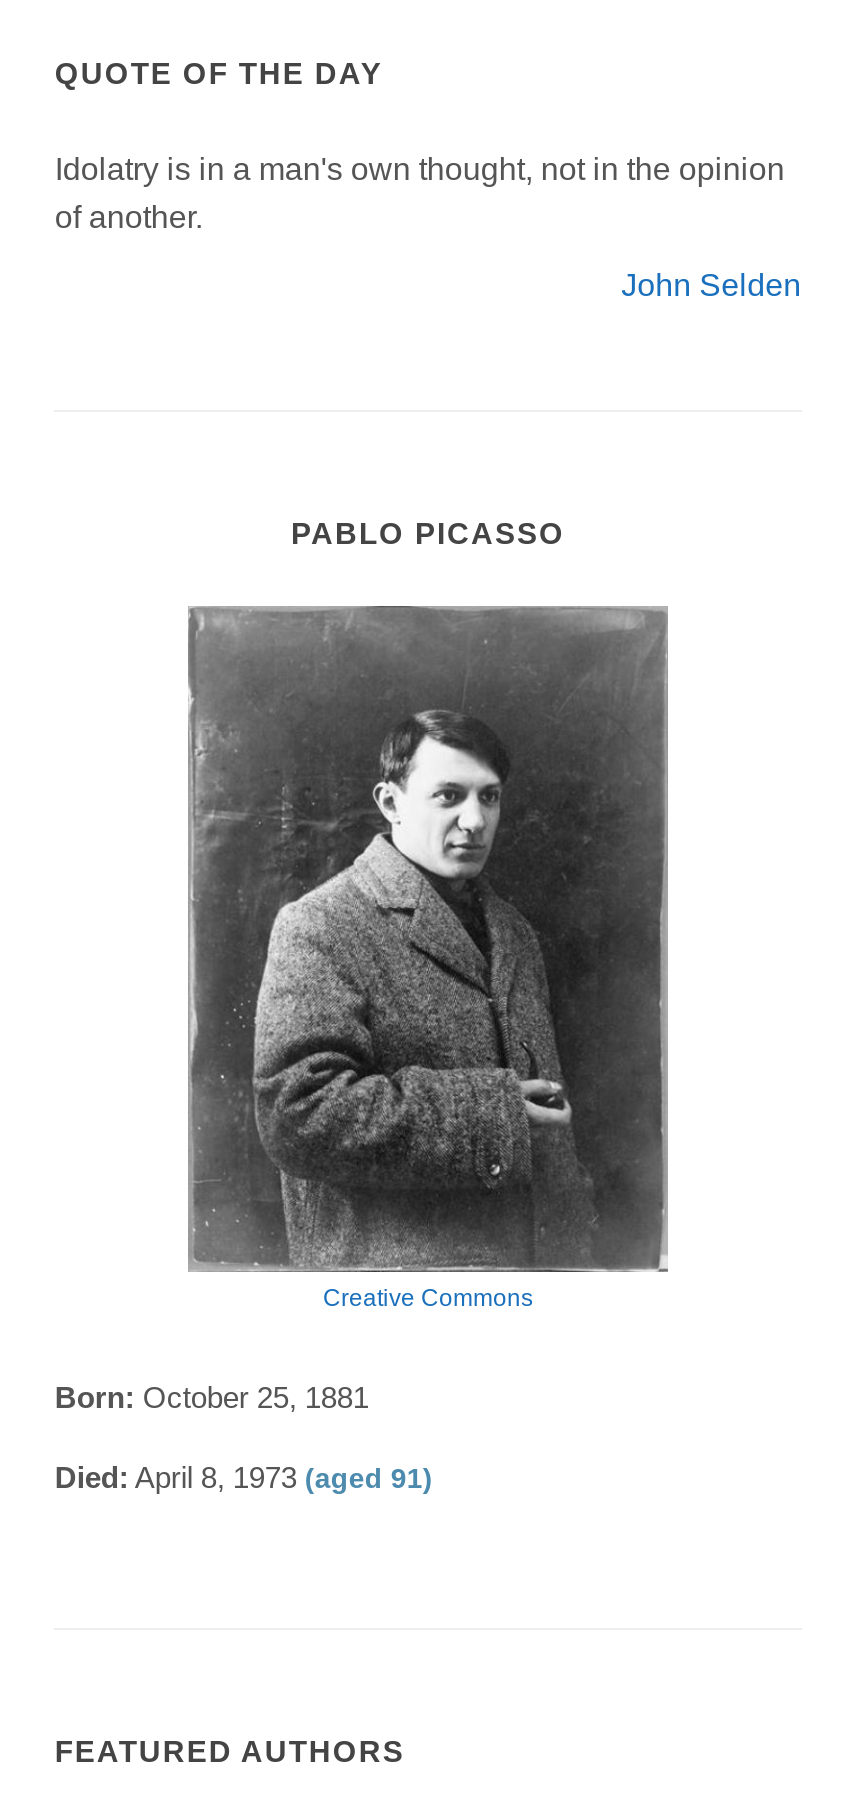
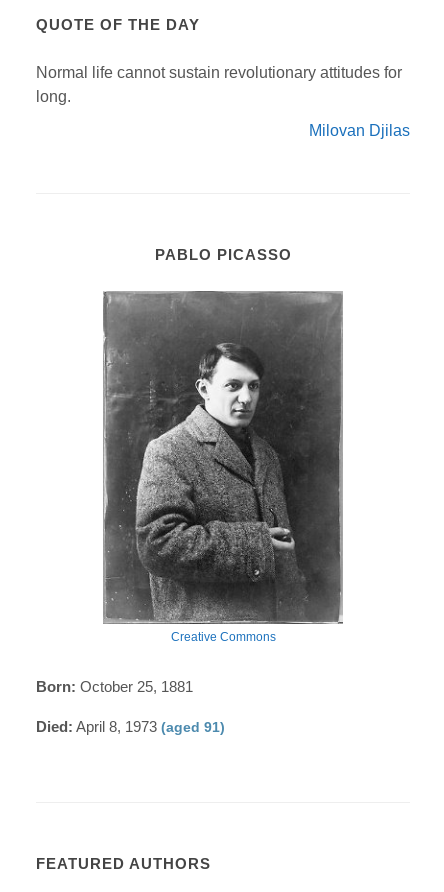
[55,151,785,233] Idolatry is in a man's own thought, not in the opinion | of another. -> [36,64,402,105] Normal life cannot sustain revolutionary attitudes for | long.
[621,267,801,301] John Selden -> [309,122,410,139] Milovan Djilas

